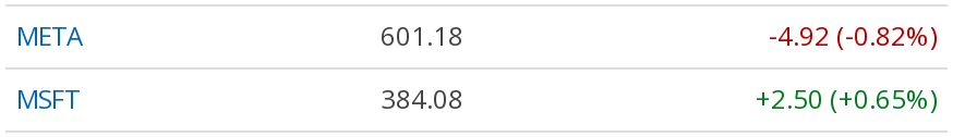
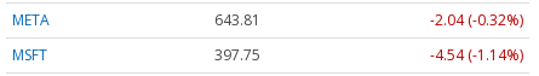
[381,18,463,55] 601.18 -> [214,10,260,31] 643.81
[769,18,937,55] -4.92 (-0.82%) -> [430,10,523,31] -2.04 (-0.32%)
[381,81,463,118] 384.08 -> [214,45,260,66] 397.75
[756,81,937,118] +2.50 (+0.65%) -> [430,45,523,66] -4.54 (-1.14%)

